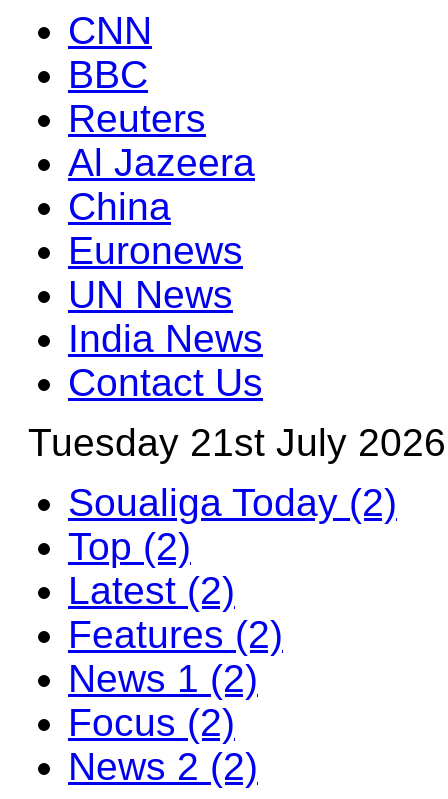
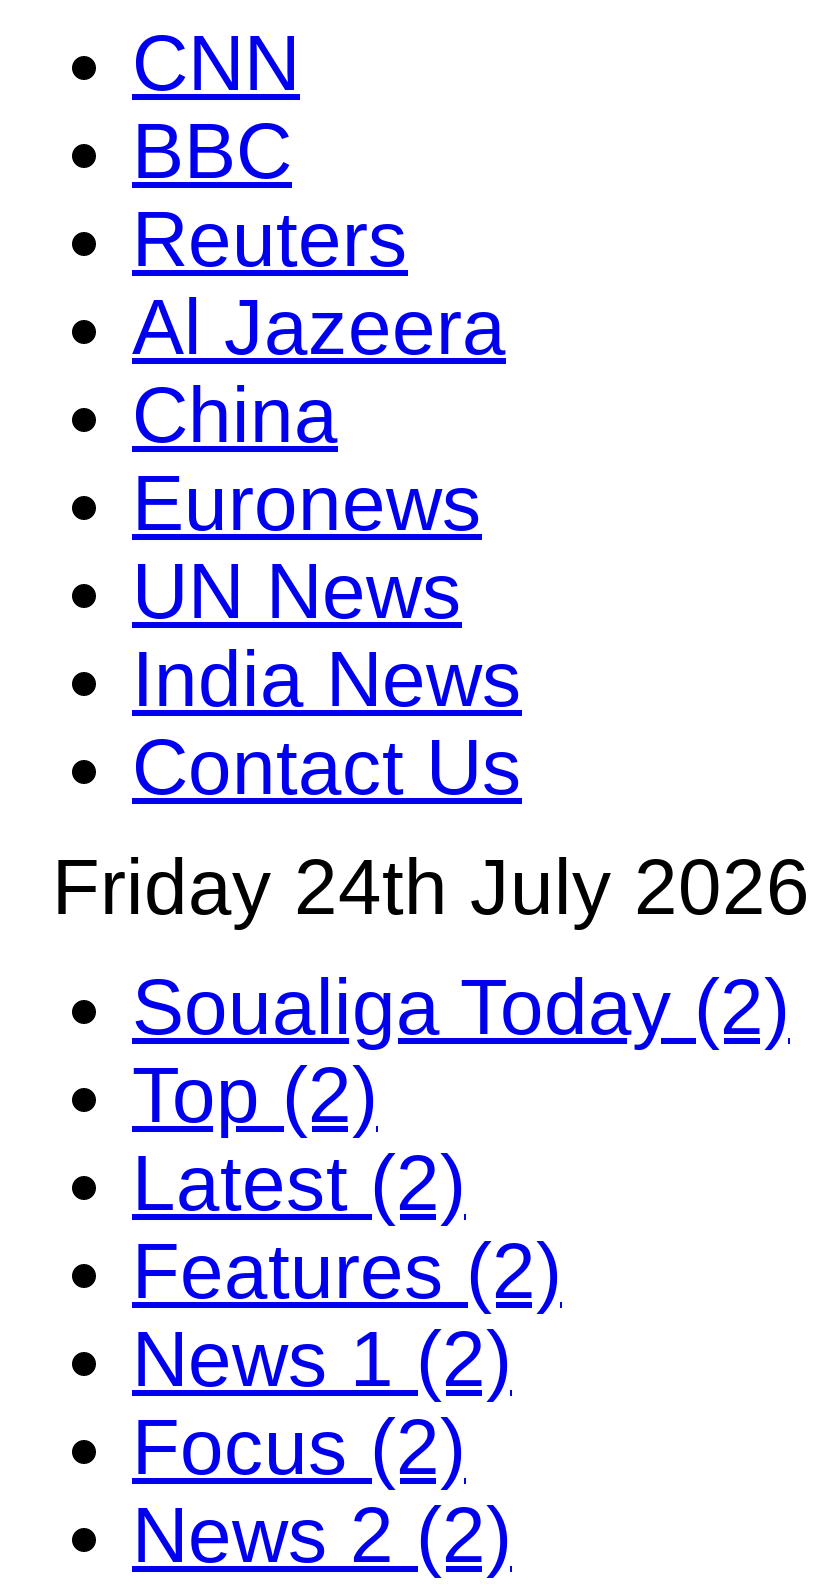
[28,421,446,464] Tuesday 21st July 2026 -> [52,844,810,930] Friday 24th July 2026

